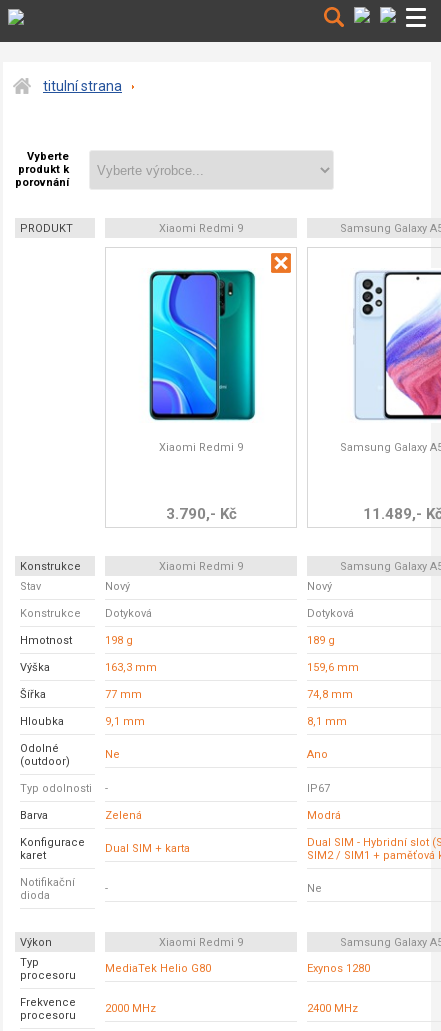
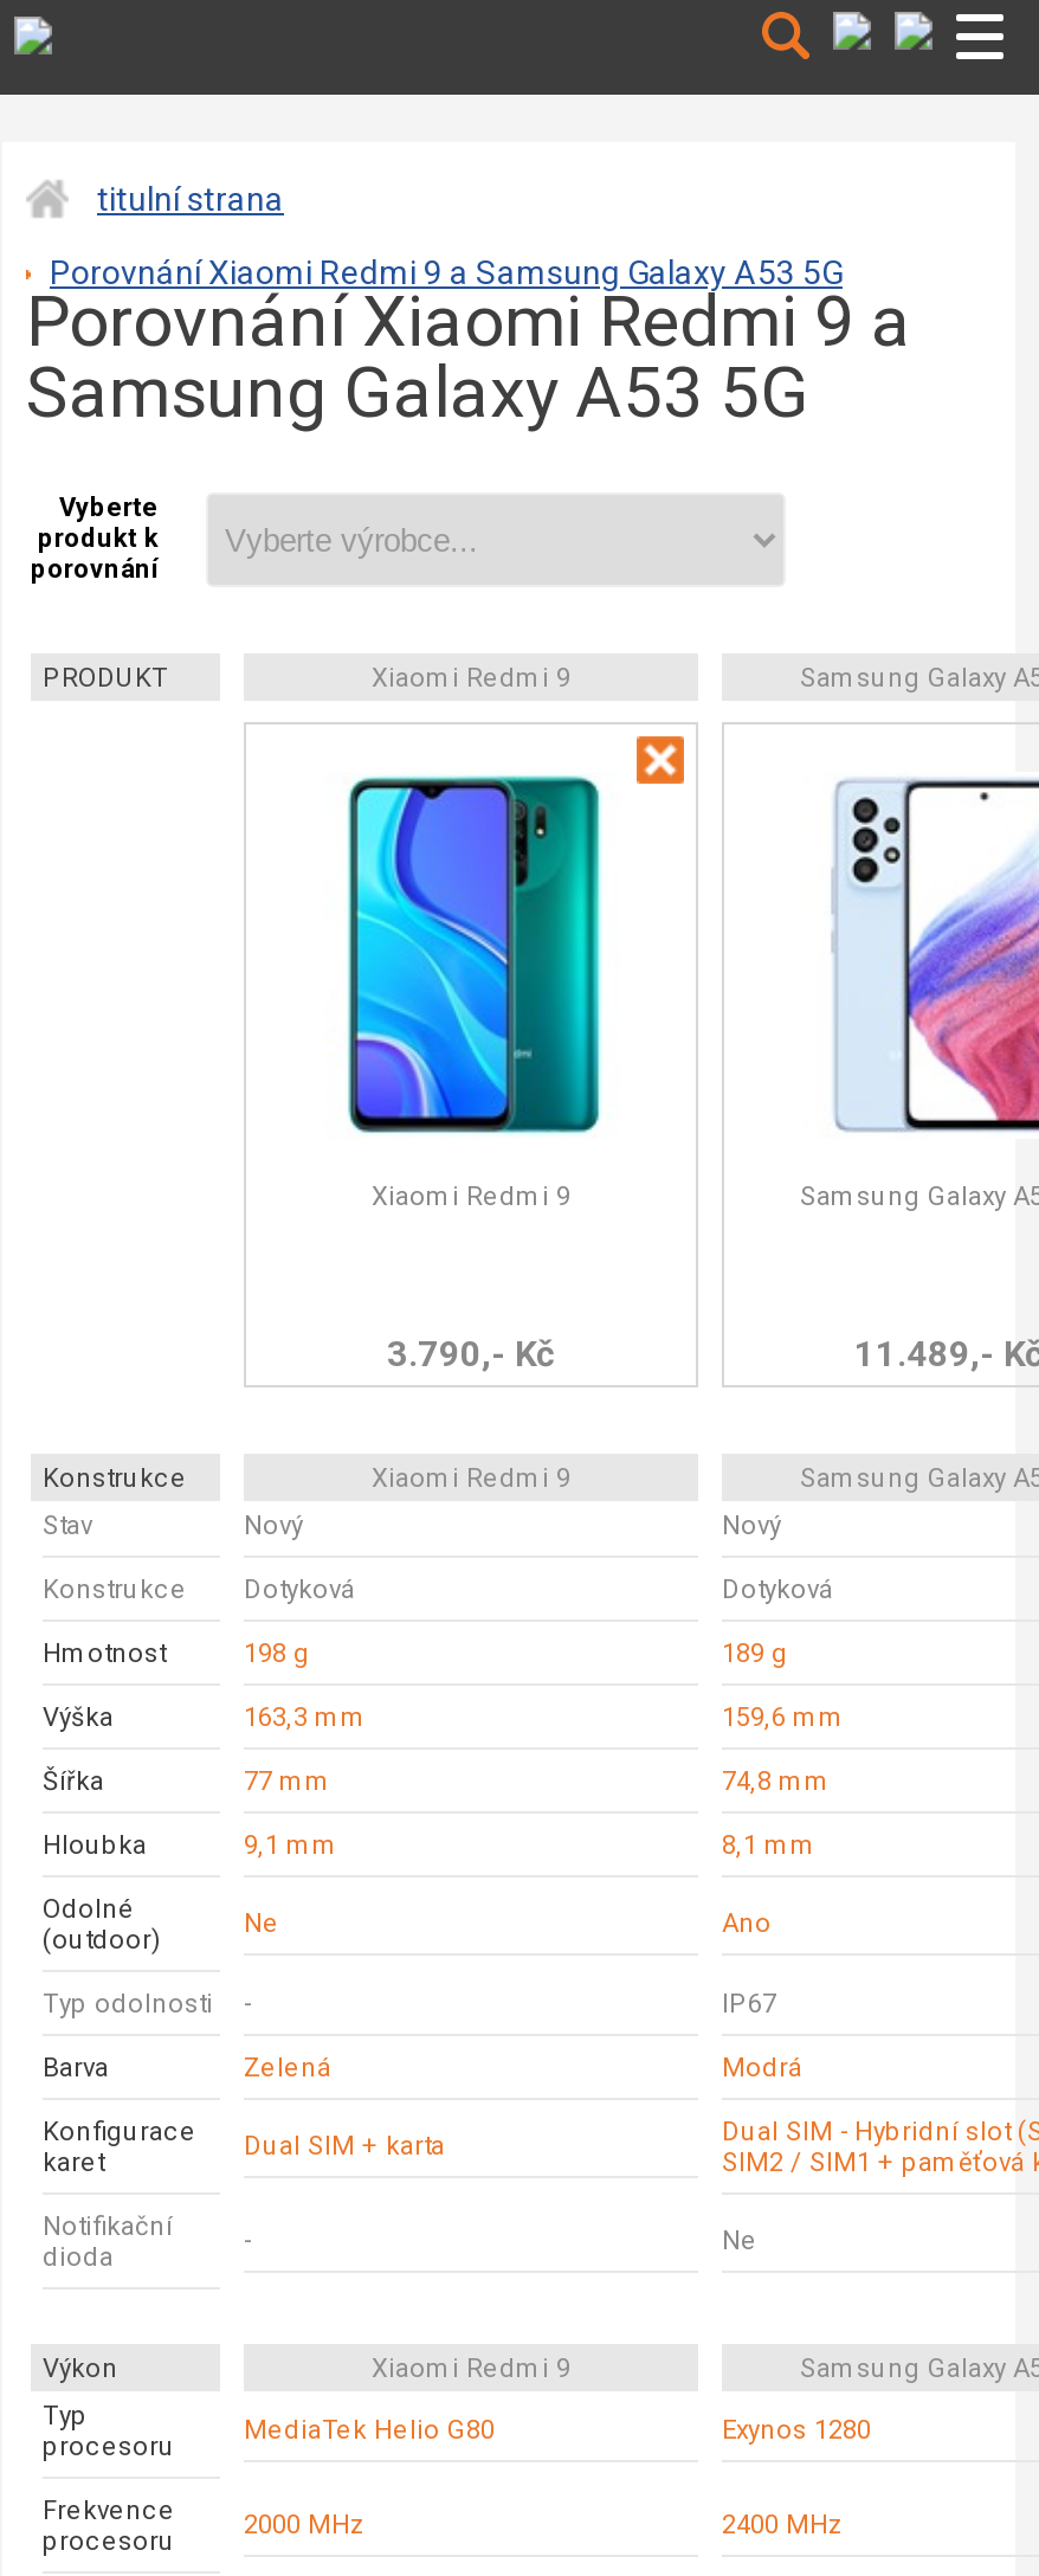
none -> [26,253,911,433] Porovnání Xiaomi Redmi 9 a Samsung Galaxy A53 5G | Porovnání Xiaomi Redmi 9 a | Samsung Galaxy A53 5G

